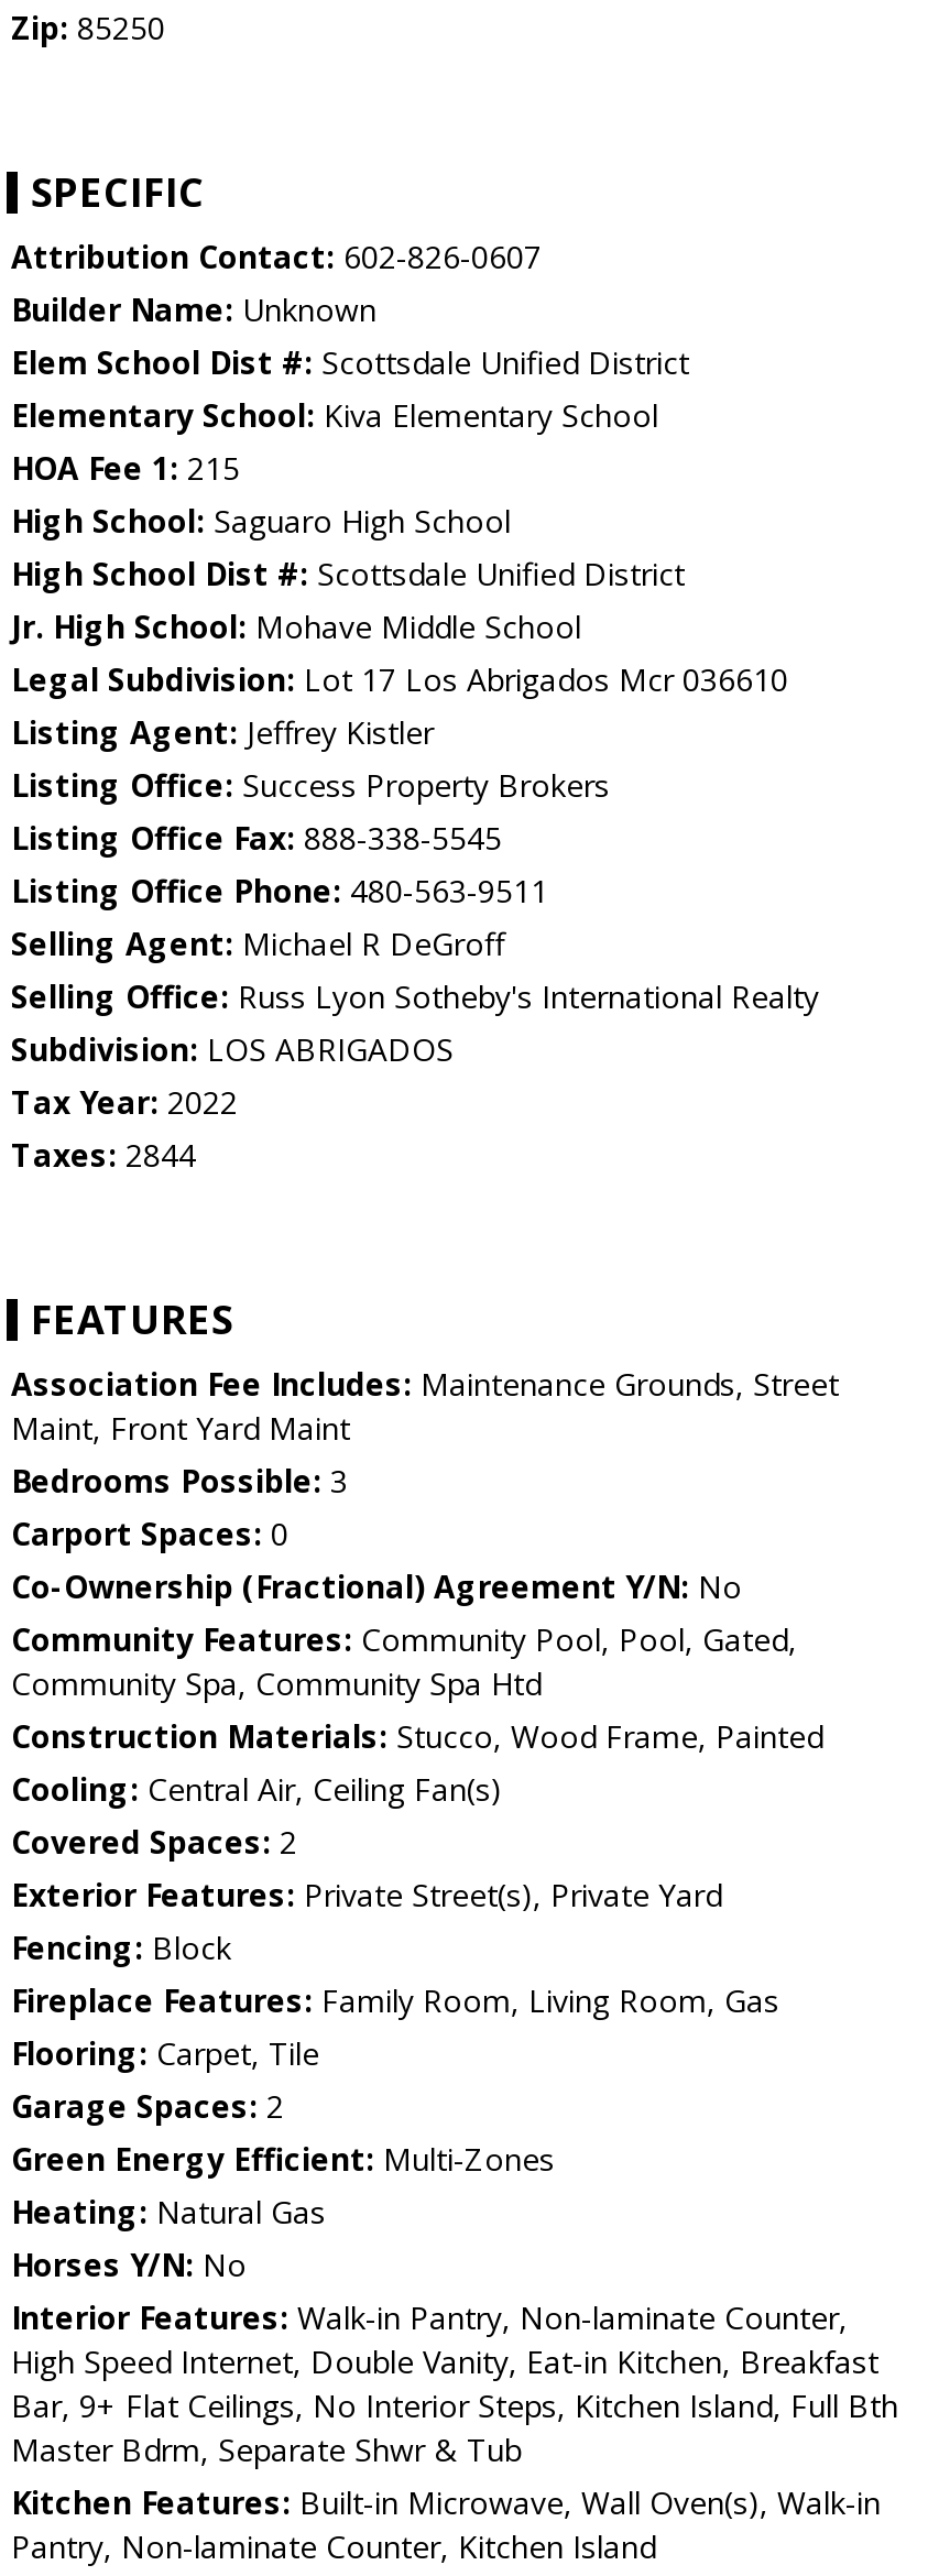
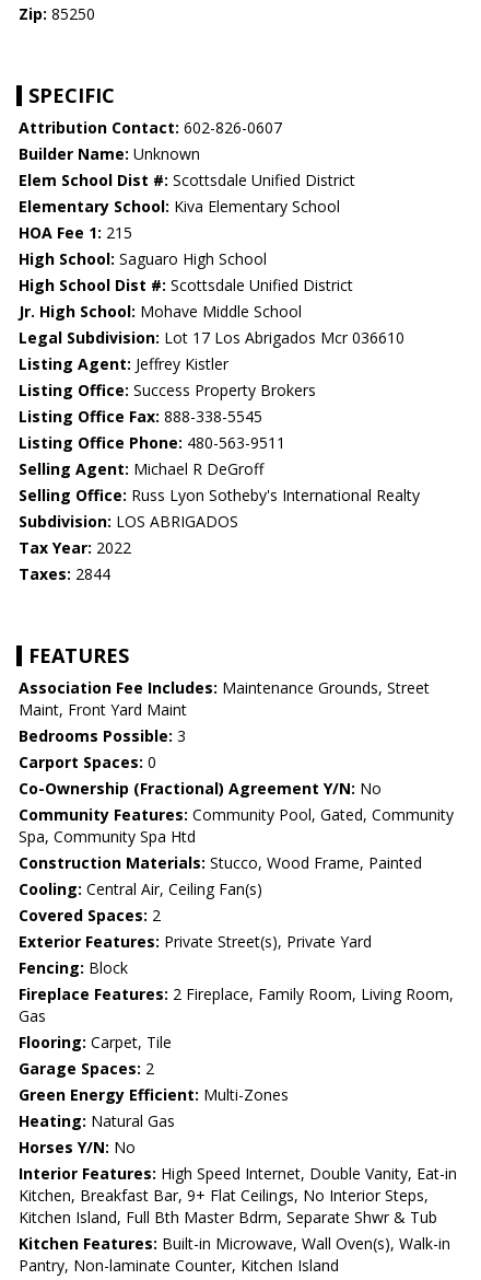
[11,1619,797,1705] Community Features: Community Pool, Pool, Gated, | Community Spa, Community Spa Htd -> [19,805,454,847] Community Features: Community Pool, Gated, Community | Spa, Community Spa Htd
[11,1980,779,2022] Fireplace Features: Family Room, Living Room, Gas -> [19,984,454,1027] Fireplace Features: 2 Fireplace, Family Room, Living Room, | Gas
moved [11,2033,555,2286] -> [19,1032,289,1158]: Flooring: Carpet, Tile | Garage Spaces: 2 | Green Energy Efficient: Multi-Zones | Heating: Natural Gas | Horses Y/N: No
[11,2297,898,2471] Interior Features: Walk-in Pantry, Non-laminate Counter, | High Speed Internet, Double Vanity, Eat-in Kitchen, Breakfast | Bar, 9+ Flat Ceilings, No Interior Steps, Kitchen Island, Full Bth | Master Bdrm, Separate Shwr & Tub -> [19,1163,457,1228] Interior Features: High Speed Internet, Double Vanity, Eat-in | Kitchen, Breakfast Bar, 9+ Flat Ceilings, No Interior Steps, | Kitchen Island, Full Bth Master Bdrm, Separate Shwr & Tub

